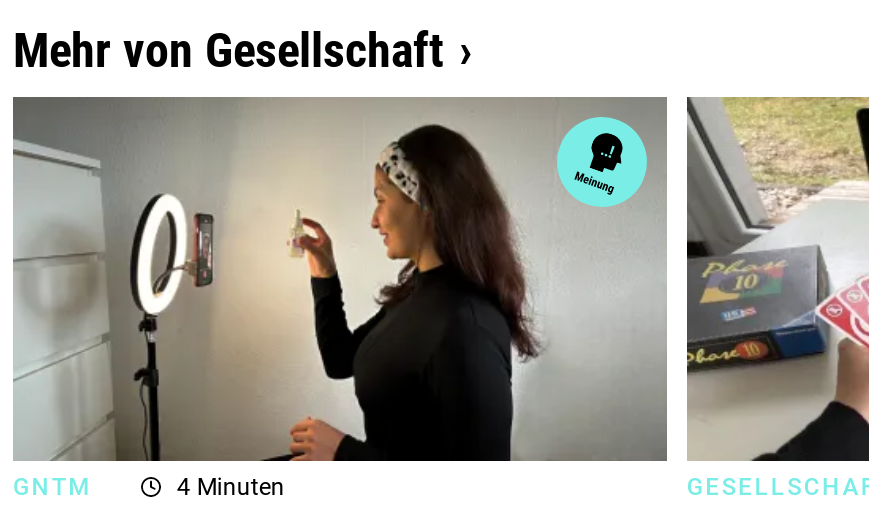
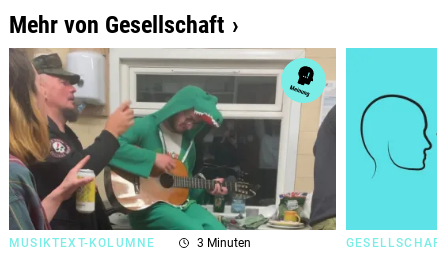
[13,97,667,500] [image] | GNTM | 4 Minuten -> [9,48,336,250] [image] | MUSIKTEXT-KOLUMNE | 3 Minuten
[685,95,871,463] [image] -> [345,47,438,231] [image]

